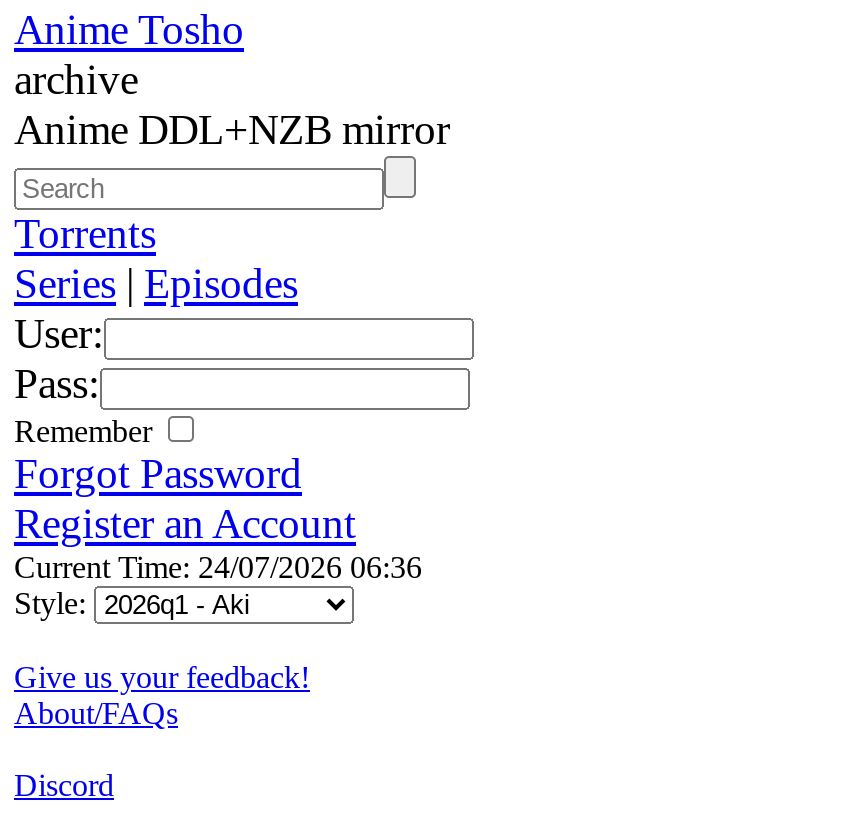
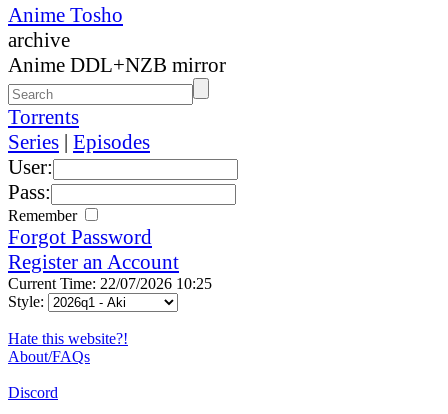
[14,550,422,584] Current Time: 24/07/2026 06:36 -> [8,275,212,292] Current Time: 22/07/2026 10:25
[14,660,310,694] Give us your feedback! -> [8,330,128,347] Hate this website?!

